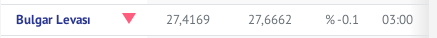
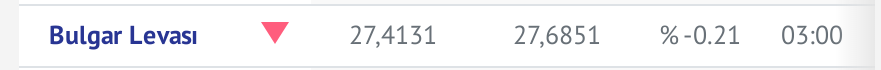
[166,11,210,28] 27,4169 -> [349,18,437,52] 27,4131
[248,11,292,28] 27,6662 -> [513,18,601,52] 27,6851
[324,11,358,28] % -0.1 -> [659,18,741,52] % -0.21

